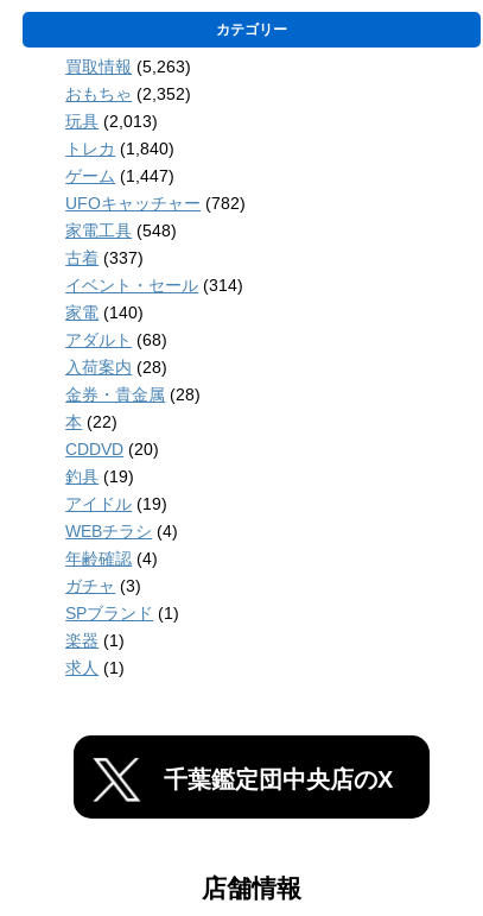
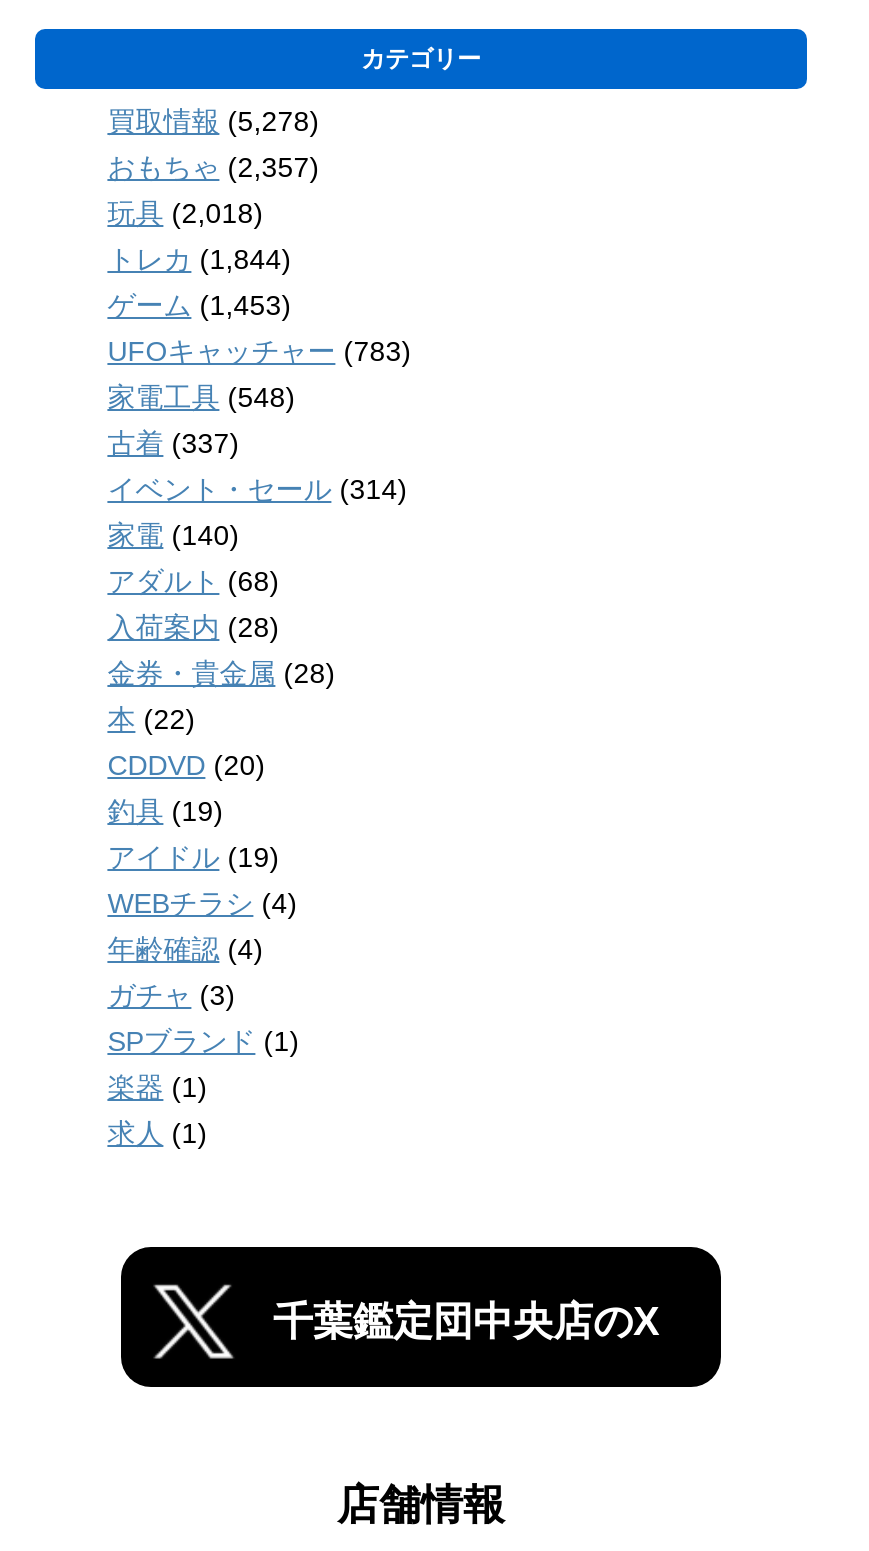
[66,57,191,76] 買取情報(5,263) -> [107,106,319,138] 買取情報(5,278)
[66,85,191,104] おもちゃ(2,352) -> [107,152,319,184] おもちゃ(2,357)
[66,112,158,131] 玩具(2,013) -> [107,198,263,230] 玩具(2,018)
[66,139,175,158] トレカ(1,840) -> [107,244,291,276] トレカ(1,844)
[66,167,175,186] ゲーム(1,447) -> [107,290,291,322] ゲーム(1,453)
[66,194,246,213] UFOキャッチャー(782) -> [107,336,411,368] UFOキャッチャー(783)

